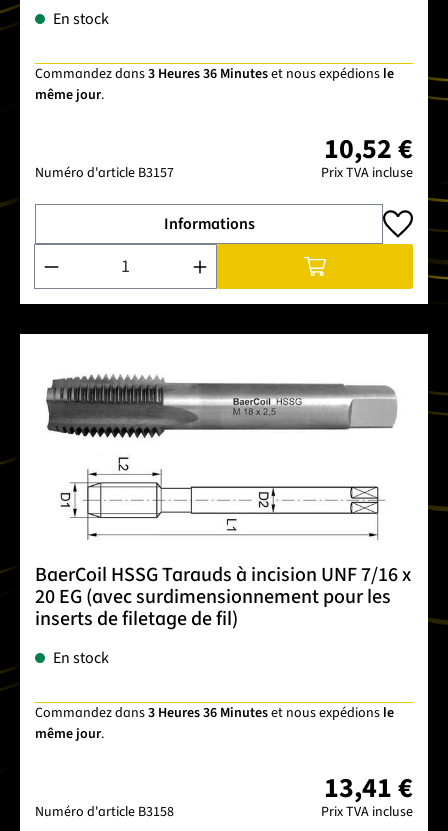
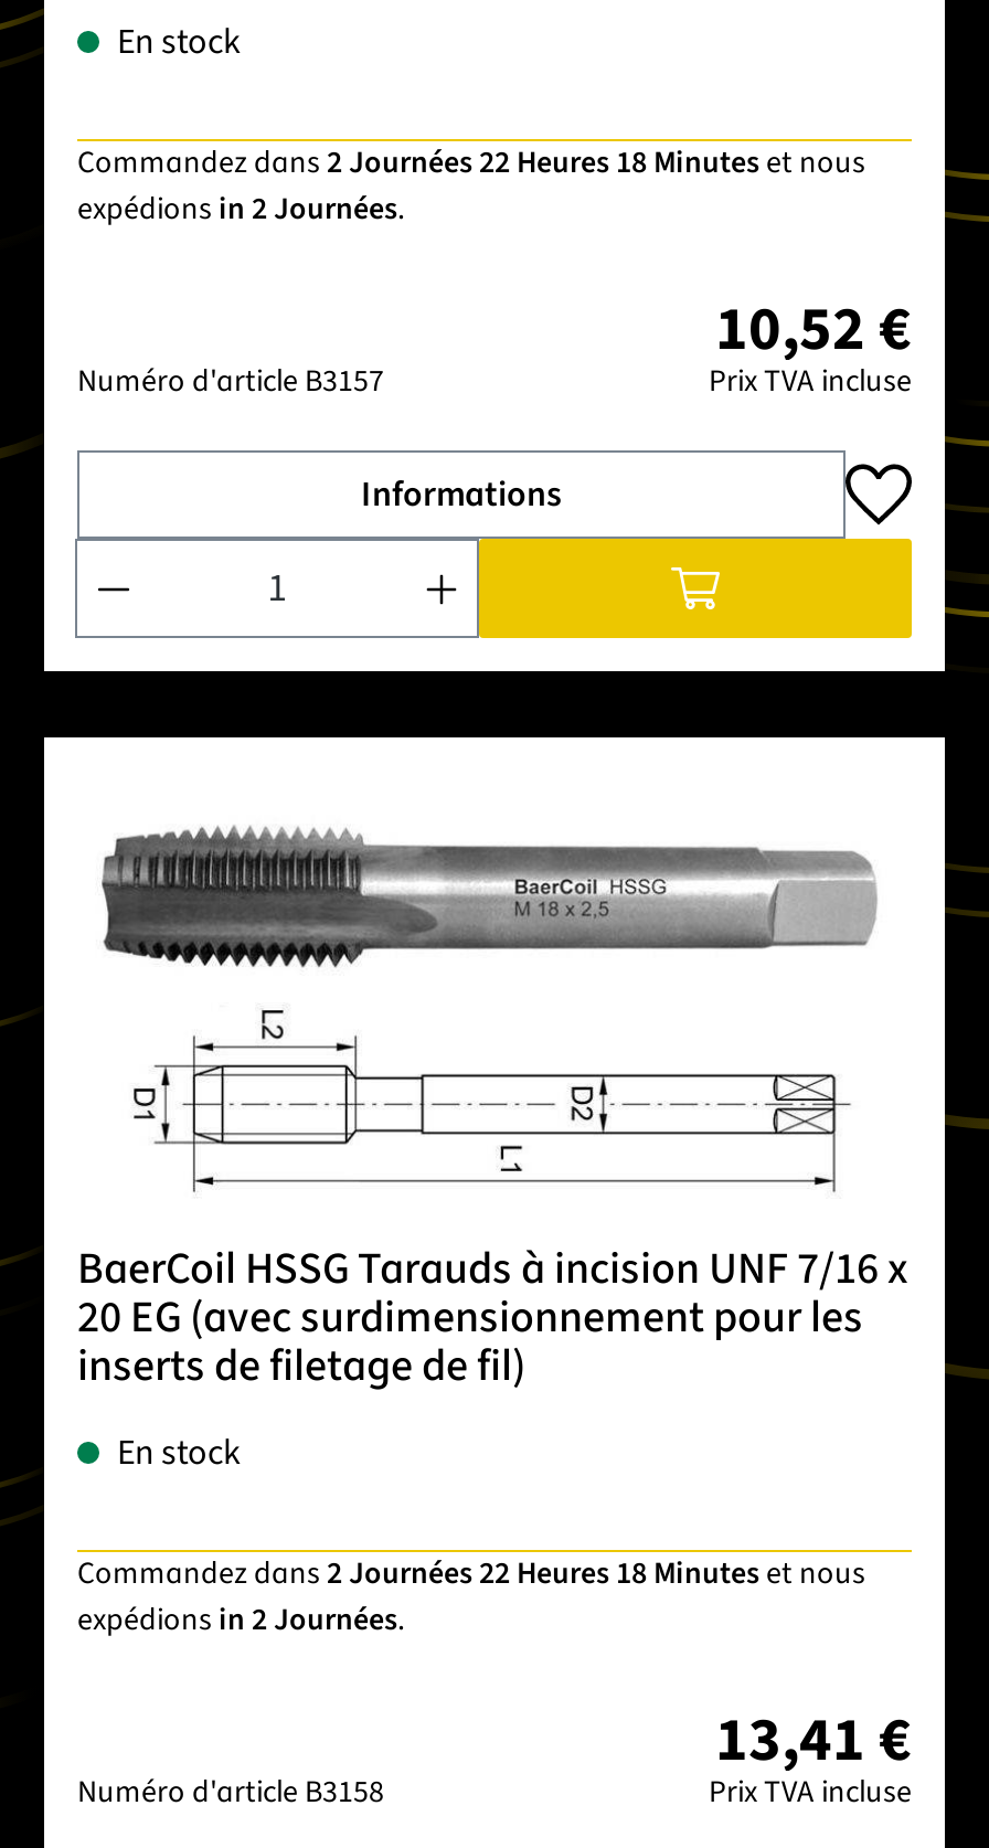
[35,64,394,105] Commandez dans 3 Heures 36 Minutes et nous expédions le | même jour. -> [77,141,865,231] Commandez dans 2 Journées 22 Heures 18 Minutes et nous | expédions in 2 Journées.
[35,703,394,744] Commandez dans 3 Heures 36 Minutes et nous expédions le | même jour. -> [77,1551,865,1642] Commandez dans 2 Journées 22 Heures 18 Minutes et nous | expédions in 2 Journées.

